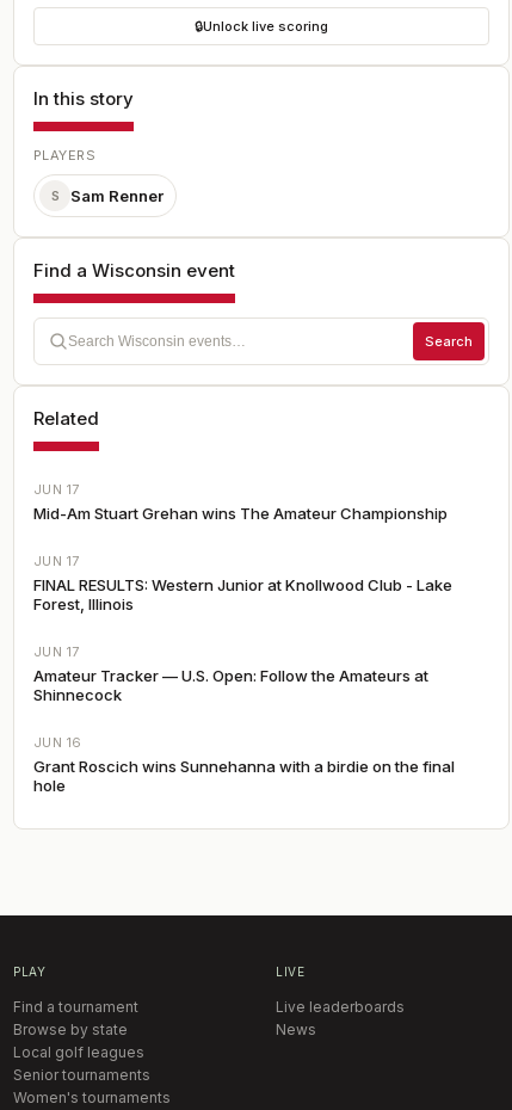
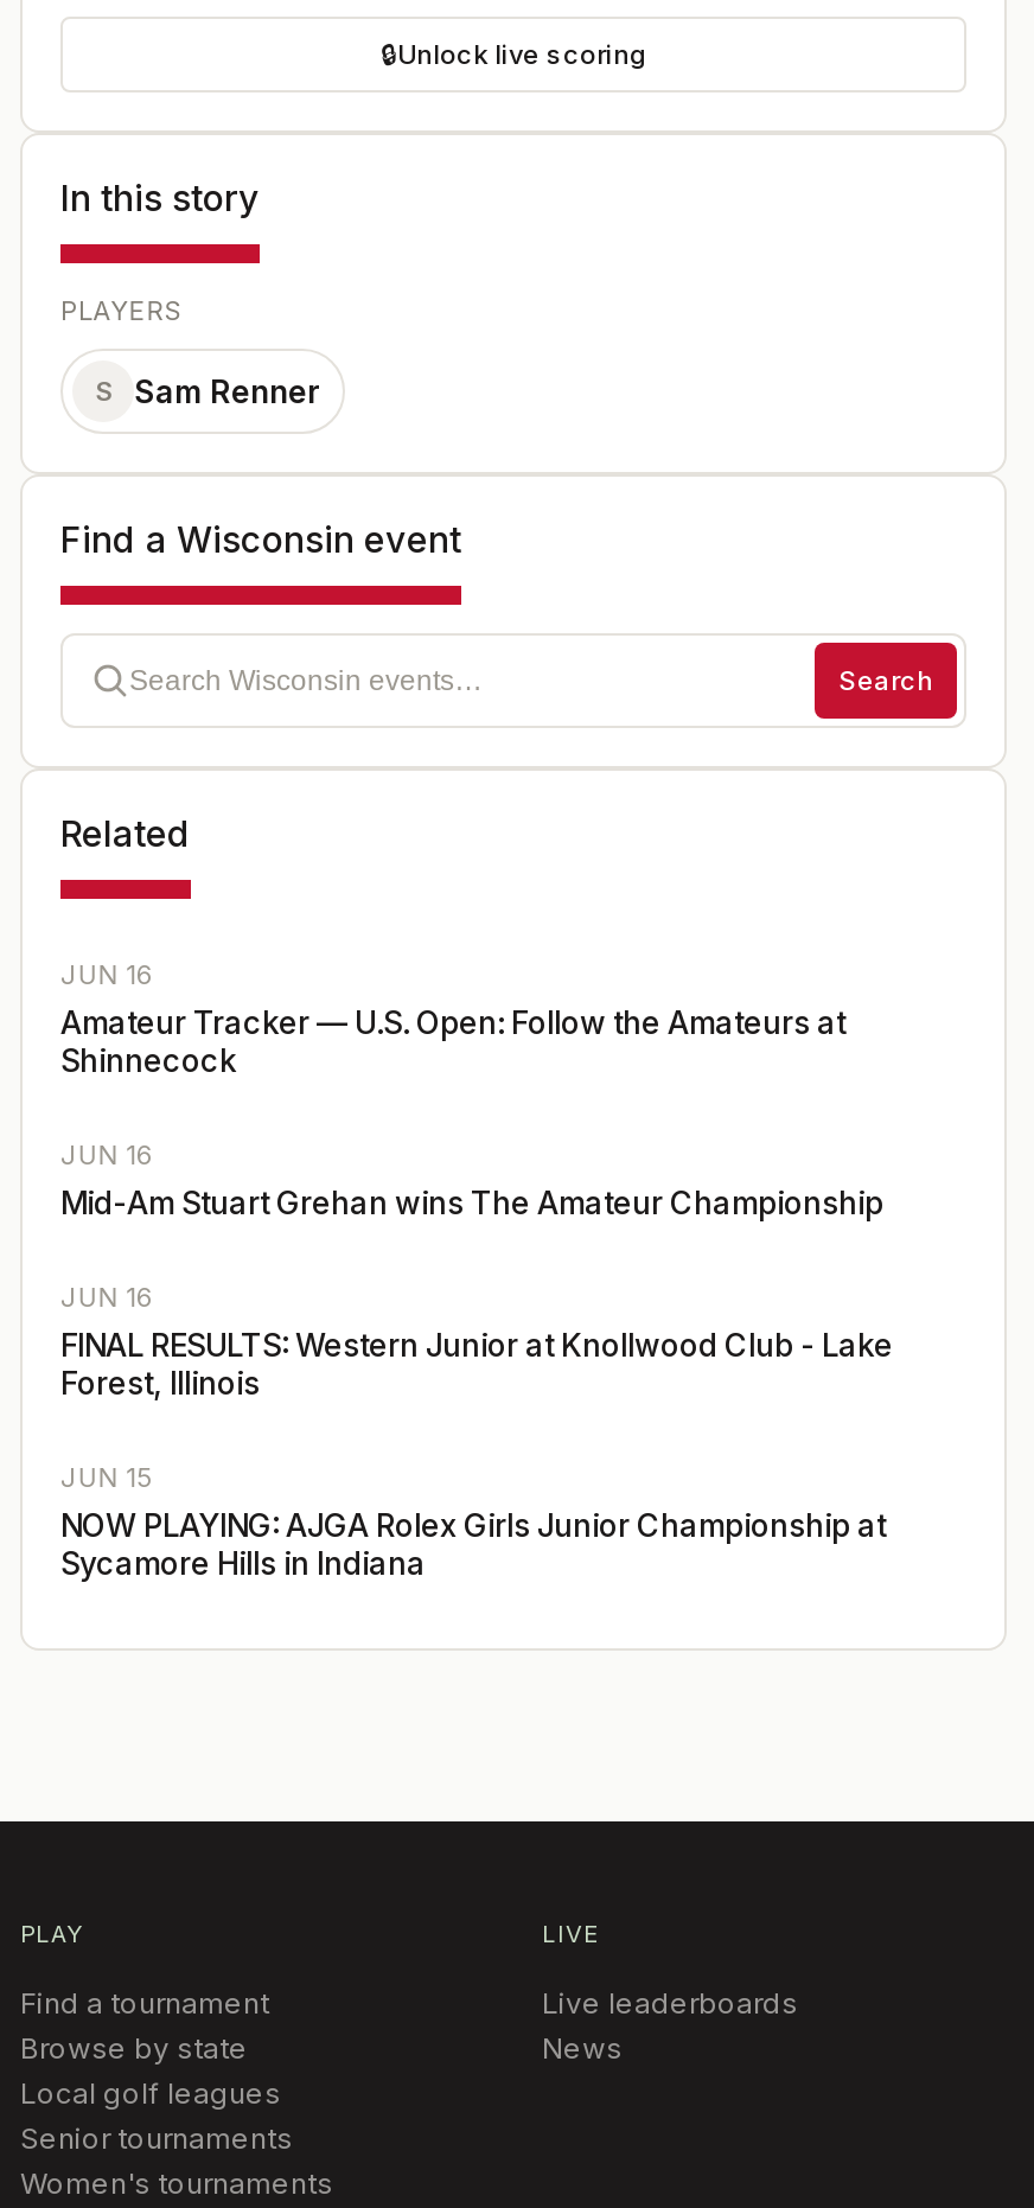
[33,481,79,660] JUN 17 | JUN 17 | JUN 17 -> [60,958,156,991] JUN 16
moved [33,504,448,523] -> [60,1183,883,1221]: Mid-Am Stuart Grehan wins The Amateur Championship
moved [33,575,452,613] -> [60,1326,893,1402]: FINAL RESULTS: Western Junior at Knollwood Club - Lake | Forest, Illinois
moved [33,666,428,751] -> [60,1003,845,1172]: Amateur Tracker — U.S. Open: Follow the Amateurs at | Shinnecock | JUN 16
[33,757,455,795] Grant Roscich wins Sunnehanna with a birdie on the final | hole -> [60,1281,886,1582] JUN 16 | JUN 15 | NOW PLAYING: AJGA Rolex Girls Junior Championship at | Sycamore Hills in Indiana

